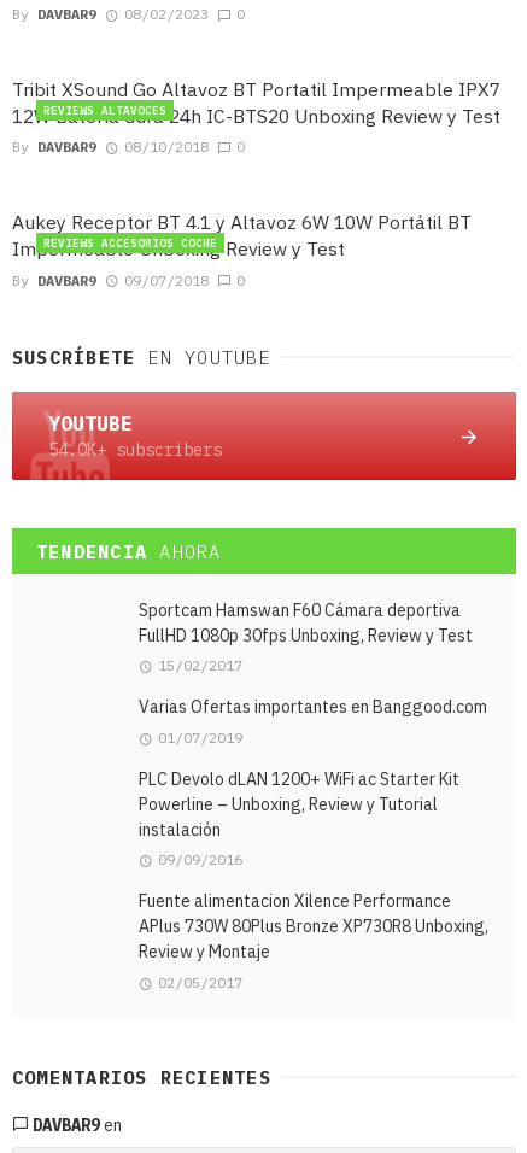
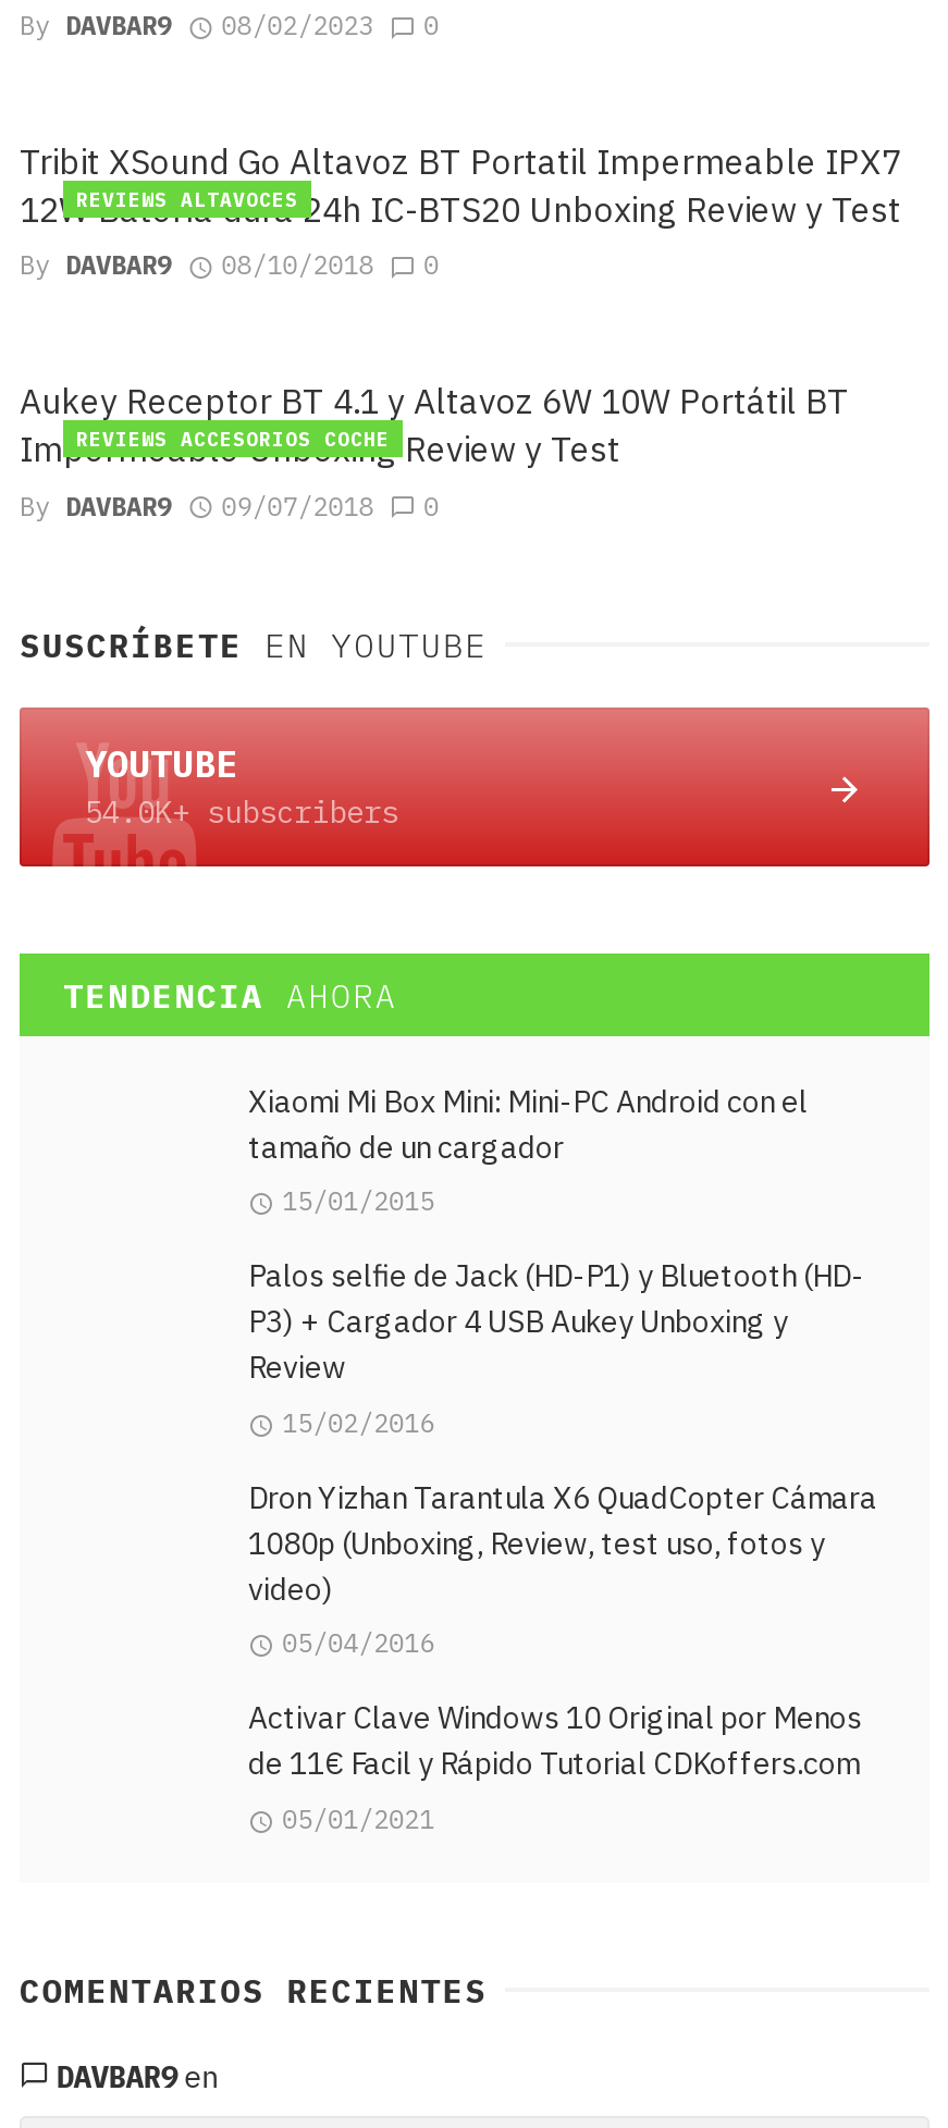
[139,599,473,646] Sportcam Hamswan F60 Cámara deportiva | FullHD 1080p 30fps Unboxing, Review y Test -> [248,1081,808,1166] Xiaomi Mi Box Mini: Mini-PC Android con el | tamaño de un cargador
[157,656,242,674] 15/02/2017 -> [282,1185,434,1217] 15/01/2015
[139,696,487,718] Varias Ofertas importantes en Banggood.com -> [248,1257,864,1387] Palos selfie de Jack (HD-P1) y Bluetooth (HD- | P3) + Cargador 4 USB Aukey Unboxing y | Review
[157,728,242,746] 01/07/2019 -> [282,1406,434,1439] 15/02/2016
[139,768,459,840] PLC Devolo dLAN 1200+ WiFi ac Starter Kit | Powerline – Unboxing, Review y Tutorial | instalación -> [248,1478,877,1608] Dron Yizhan Tarantula X6 QuadCopter Cámara | 1080p (Unboxing, Review, test uso, fotos y | video)
[157,851,242,869] 09/09/2016 -> [282,1627,434,1660] 05/04/2016
[139,890,488,963] Fuente alimentacion Xilence Performance | APlus 730W 80Plus Bronze XP730R8 Unboxing, | Review y Montaje -> [248,1699,862,1784] Activar Clave Windows 10 Original por Menos | de 11€ Facil y Rápido Tutorial CDKoffers.com
[157,973,242,991] 02/05/2017 -> [282,1802,434,1835] 05/01/2021

